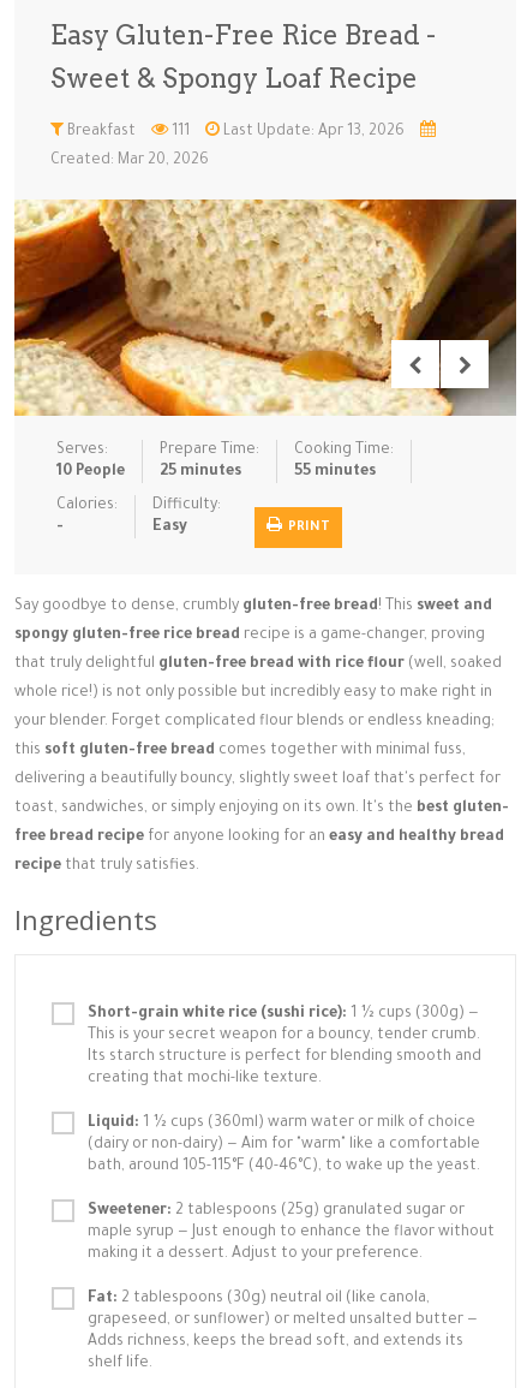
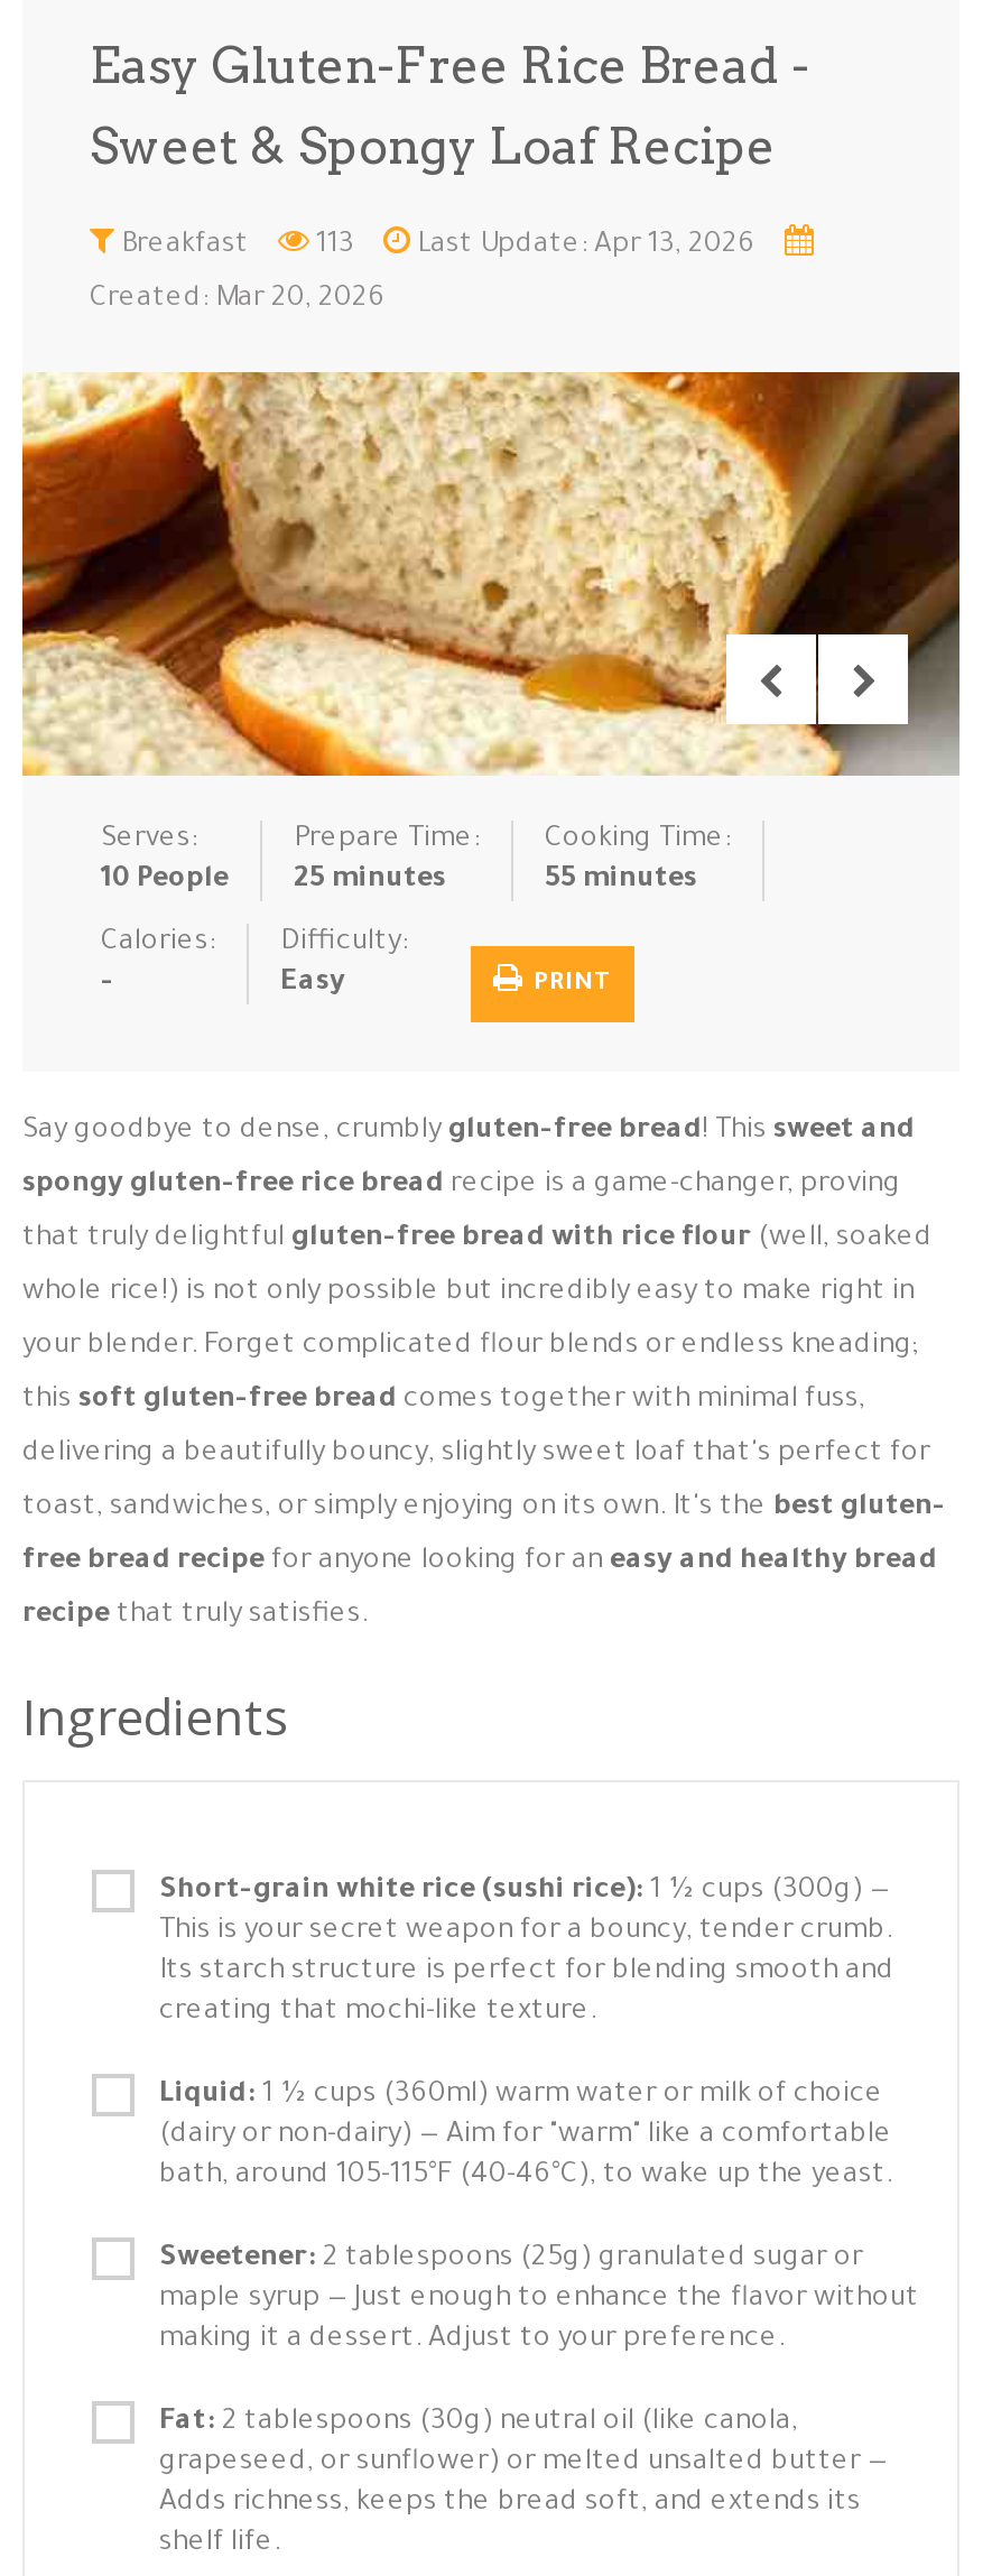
[64,124,408,141] Breakfast 111 Last Update: Apr 13, 2026 -> [114,231,762,262] Breakfast 113 Last Update: Apr 13, 2026

